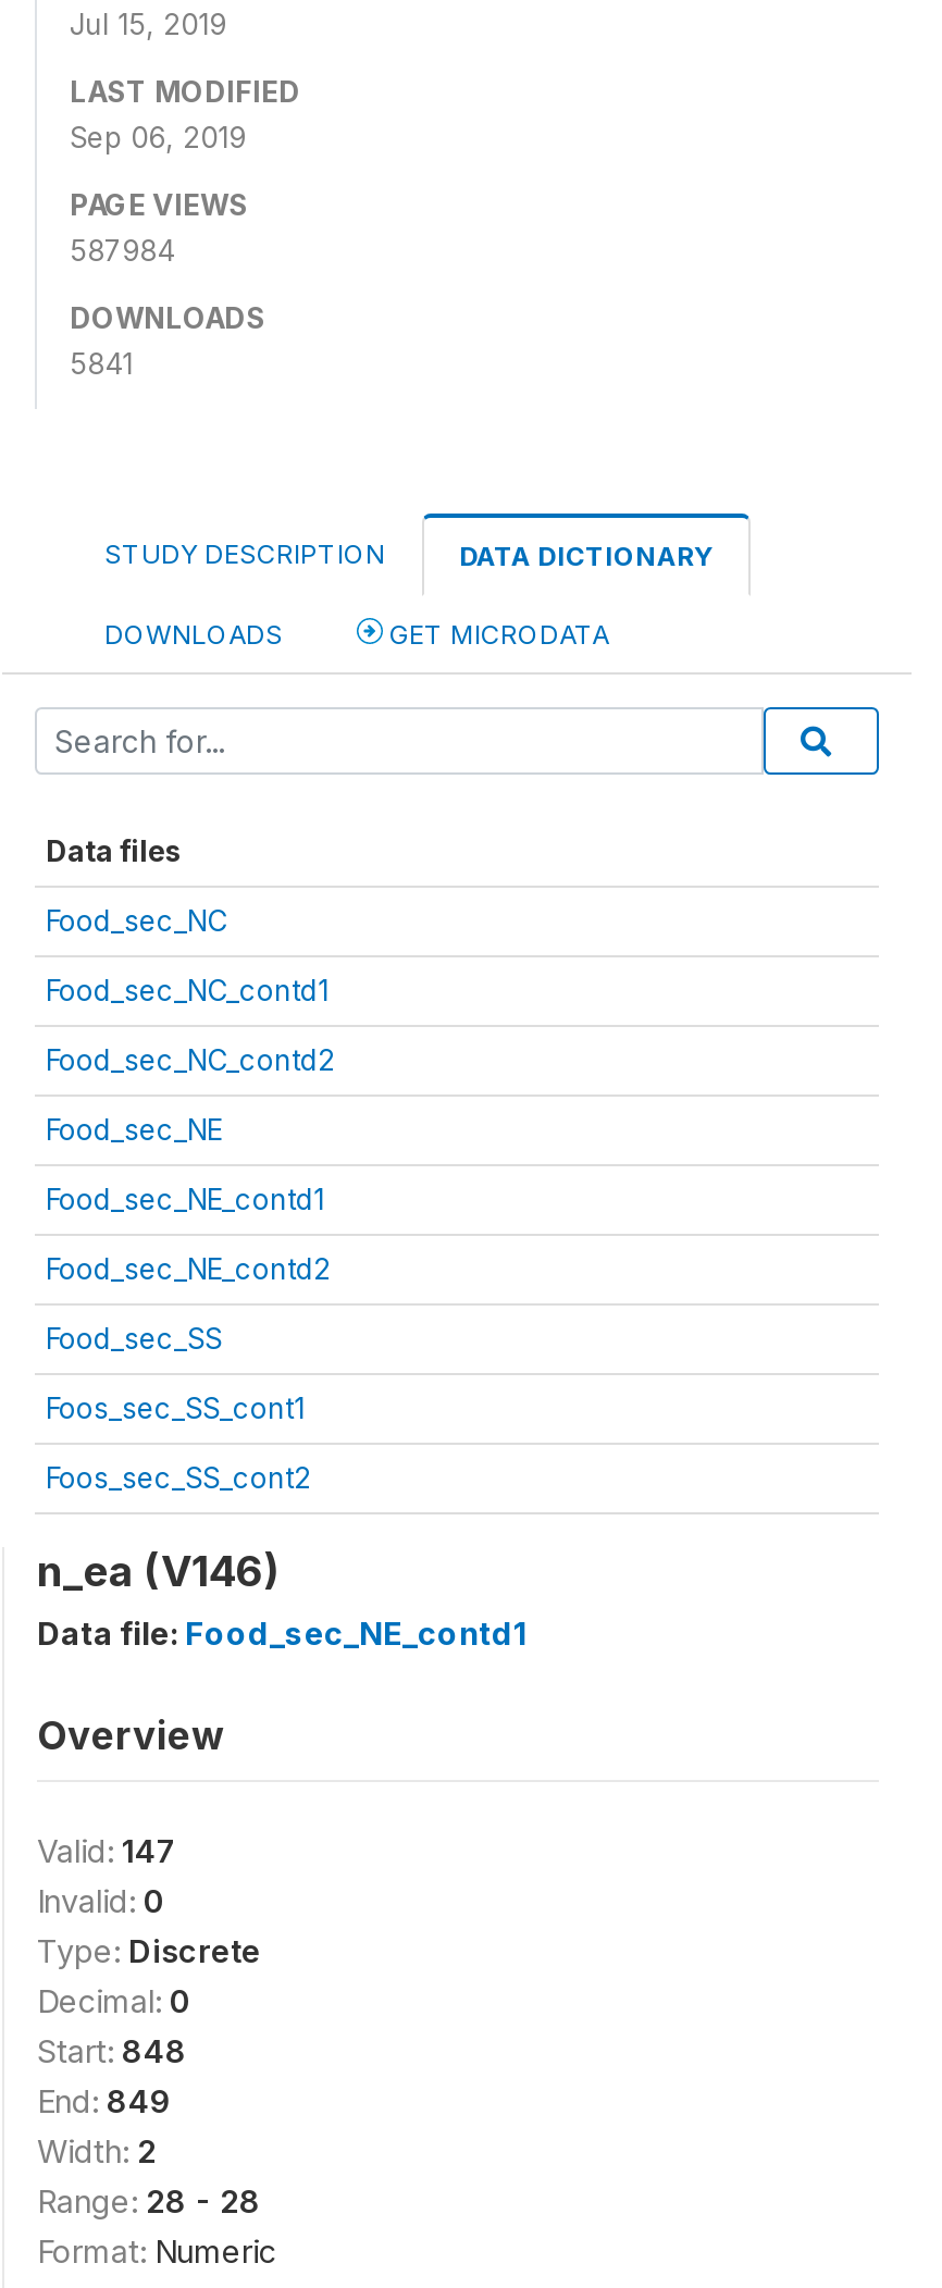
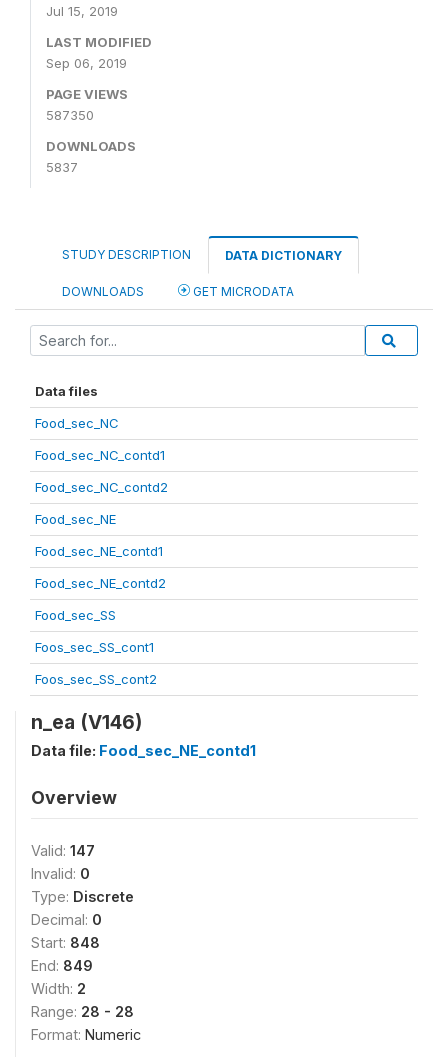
[70,233,174,268] 587984 -> [46,107,94,123] 587350
[70,347,133,381] 5841 -> [46,159,78,175] 5837

